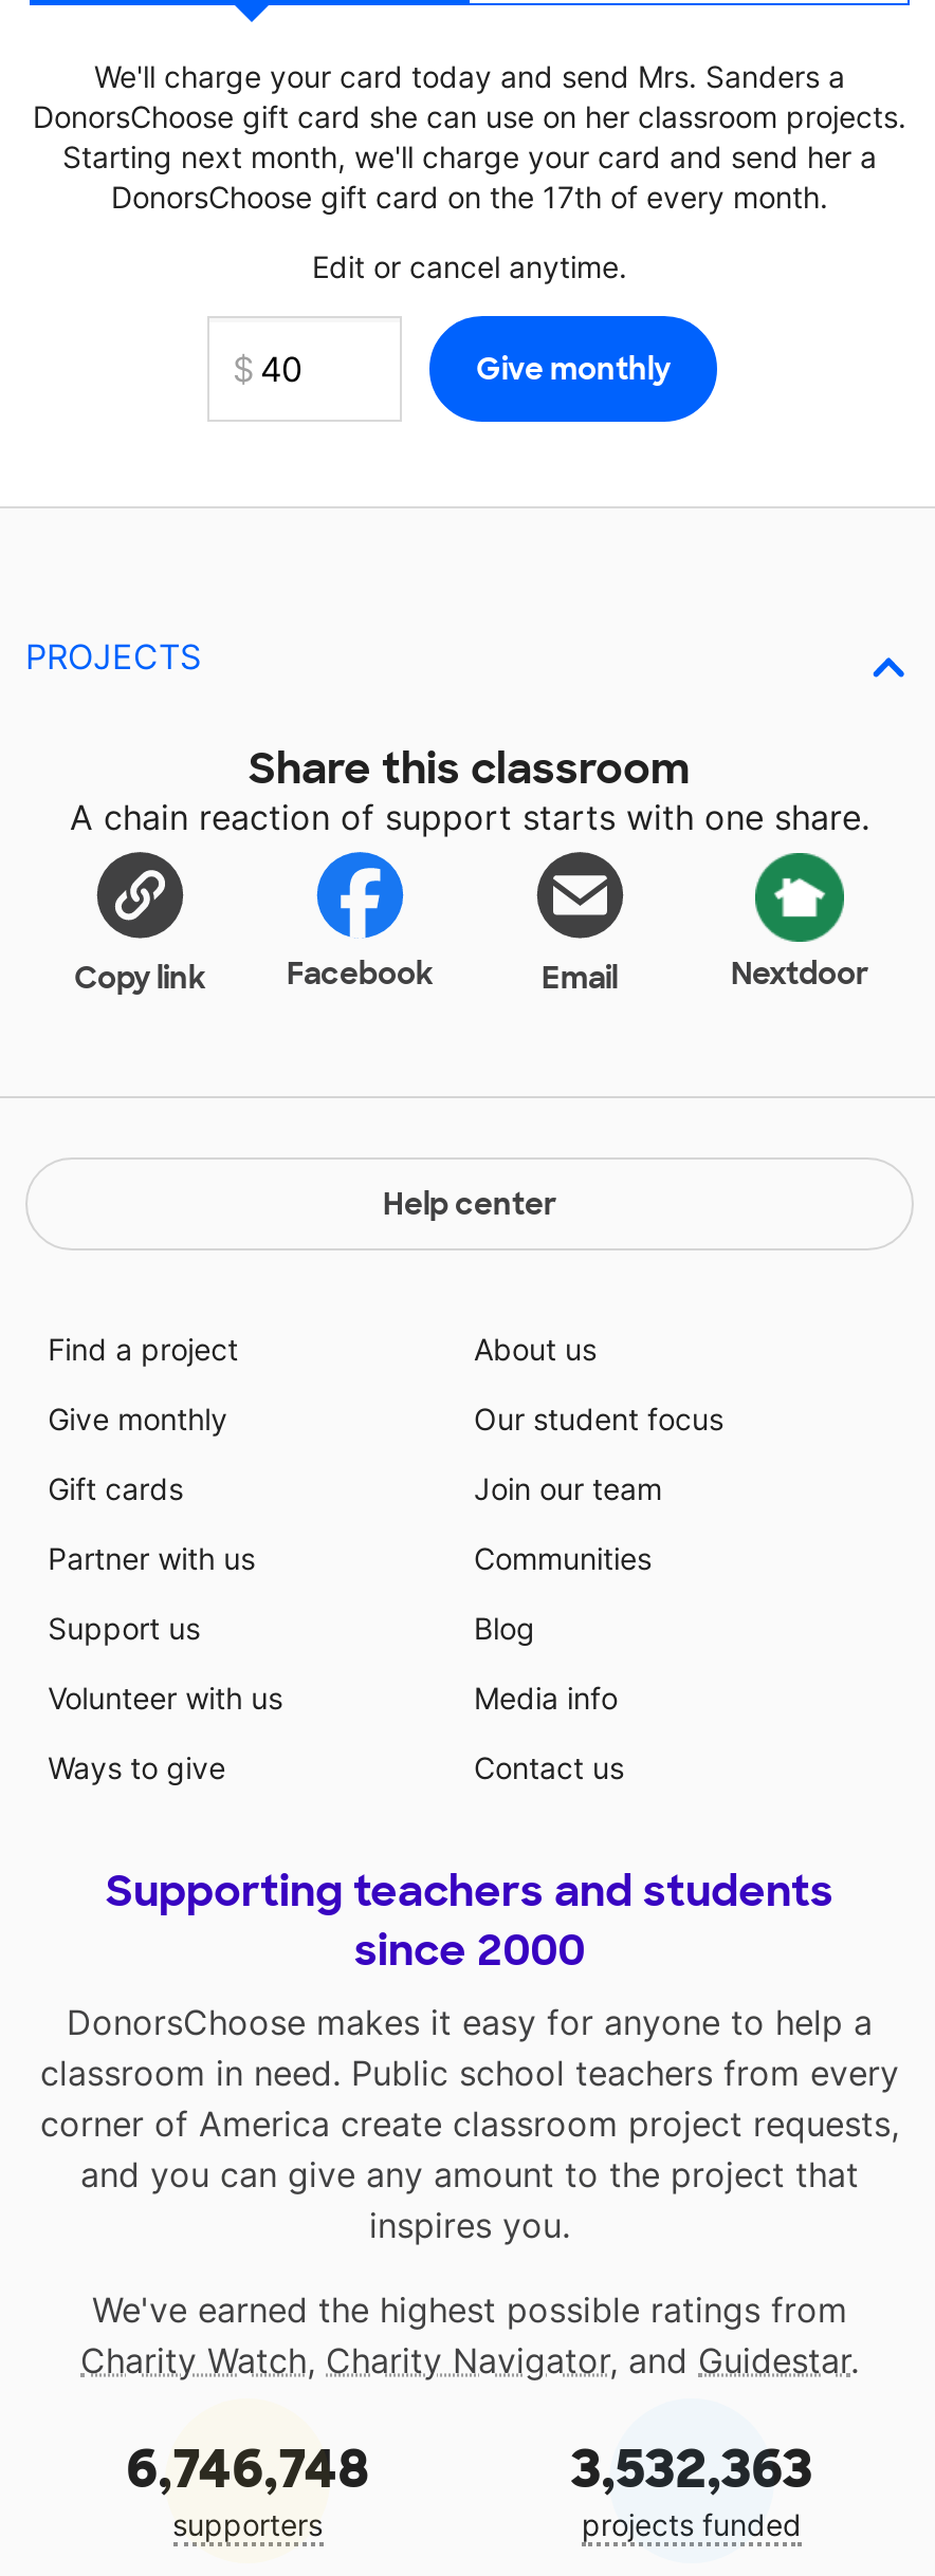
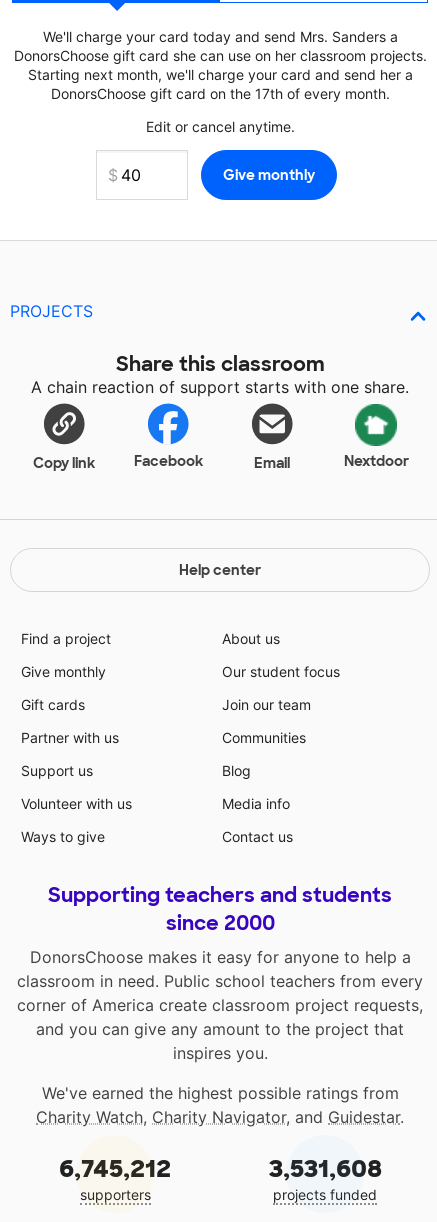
[126,2436,369,2502] 6,746,748 -> [59,1153,171,1184] 6,745,212
[571,2436,812,2502] 3,532,363 -> [268,1153,381,1184] 3,531,608

